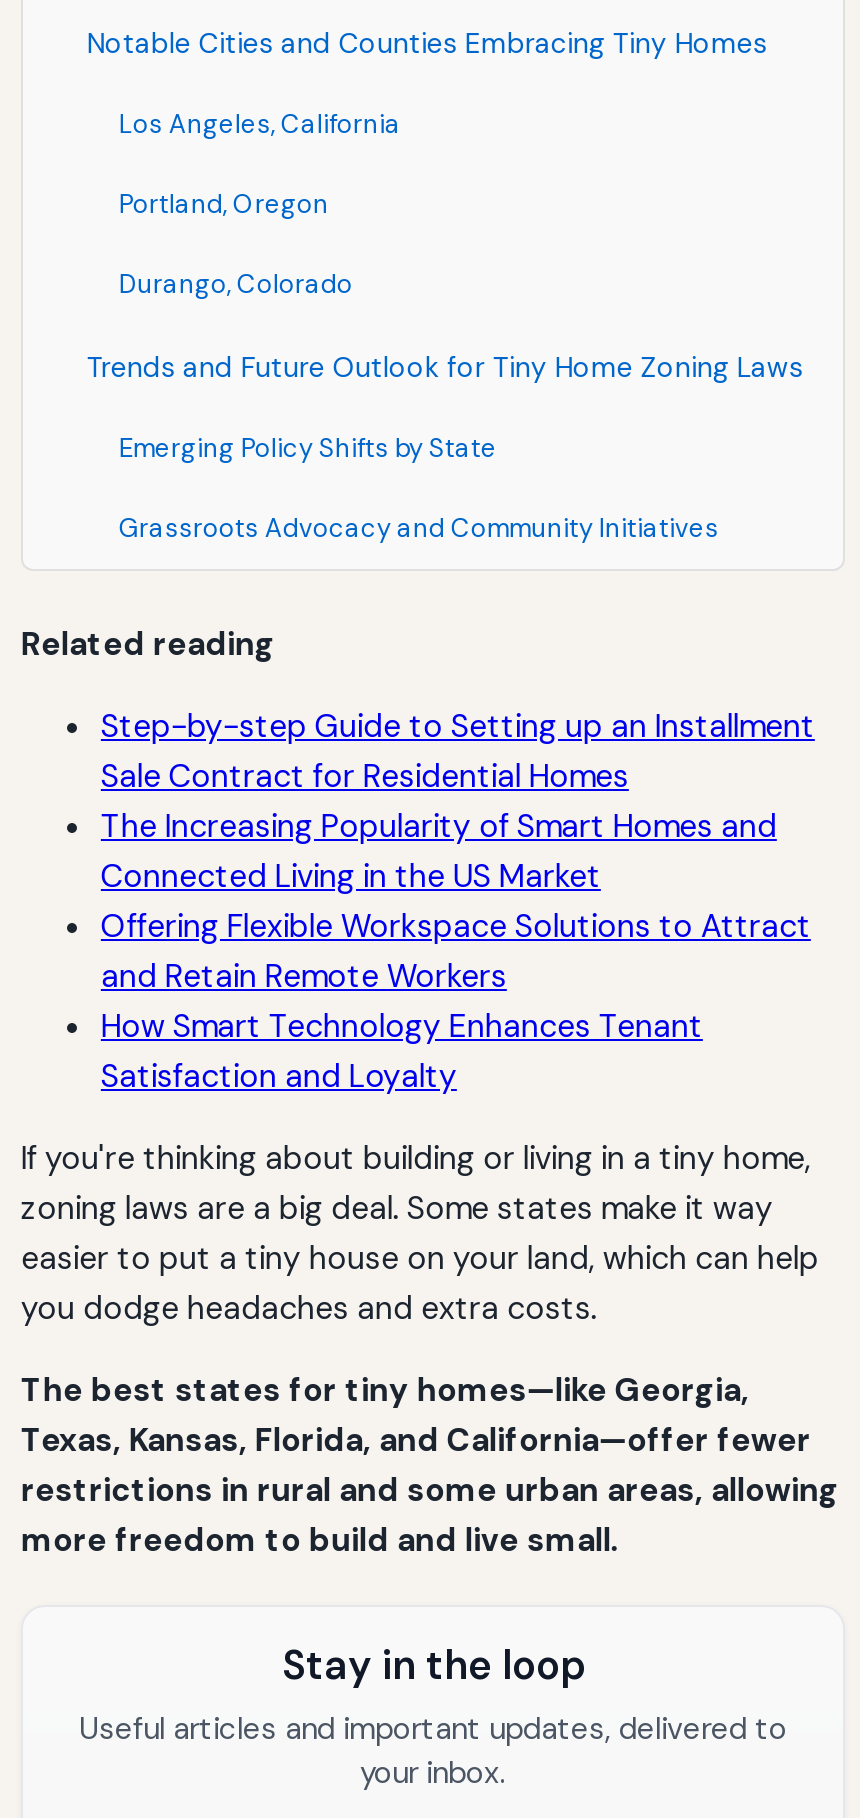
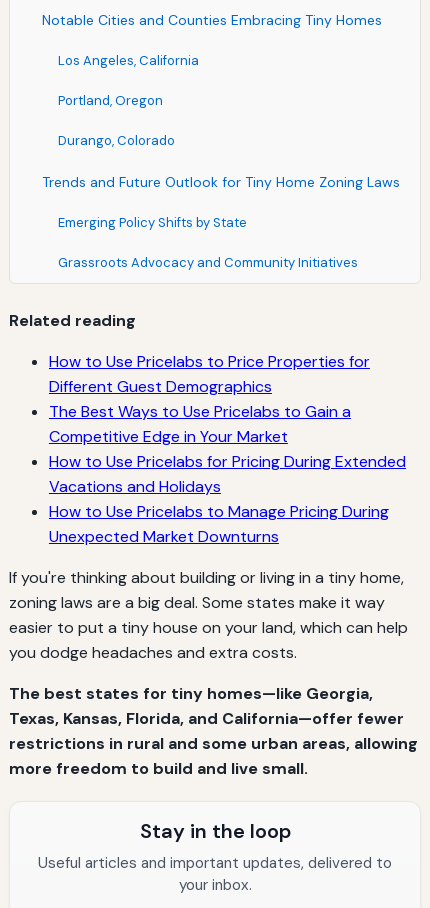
[101,704,815,1096] Step-by-step Guide to Setting up an Installment | Sale Contract for Residential Homes | The Increasing Popularity of Smart Homes and | Connected Living in the US Market | Offering Flexible Workspace Solutions to Attract | and Retain Remote Workers | How Smart Technology Enhances Tenant | Satisfaction and Loyalty -> [49,351,406,547] How to Use Pricelabs to Price Properties for | Different Guest Demographics | The Best Ways to Use Pricelabs to Gain a | Competitive Edge in Your Market | How to Use Pricelabs for Pricing During Extended | Vacations and Holidays | How to Use Pricelabs to Manage Pricing During | Unexpected Market Downturns

